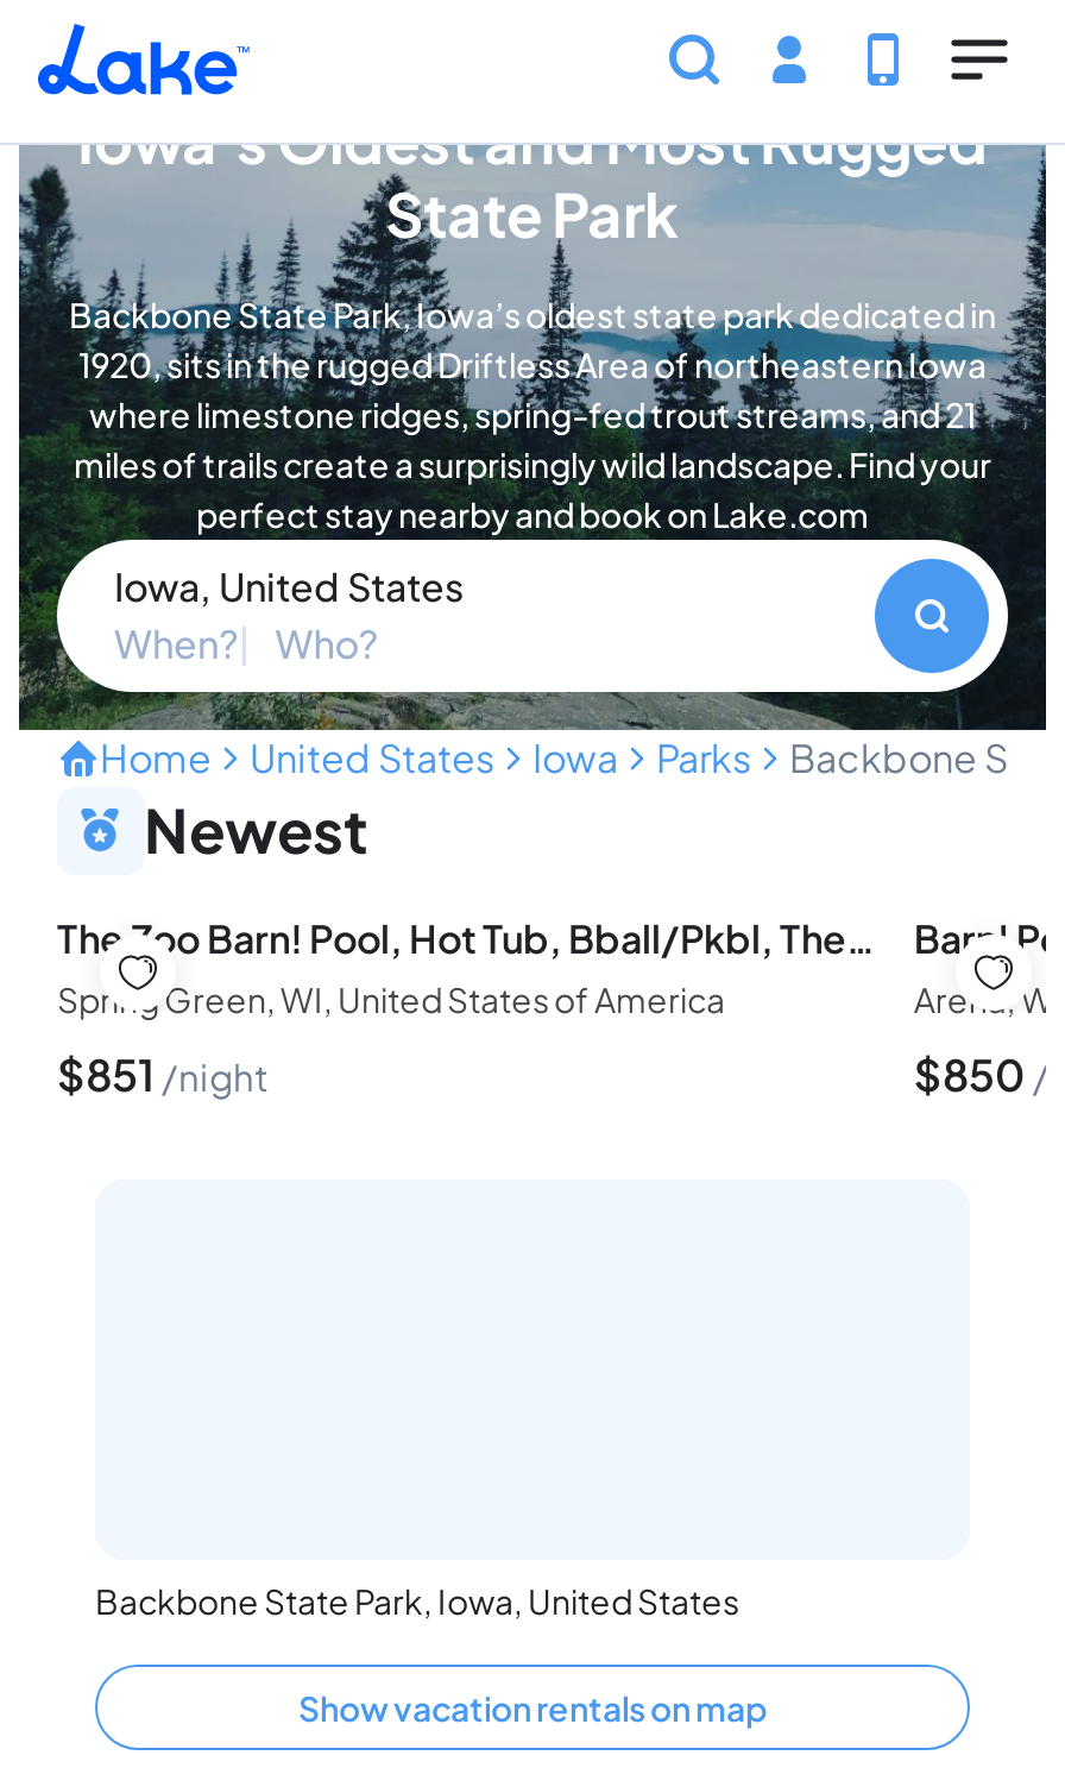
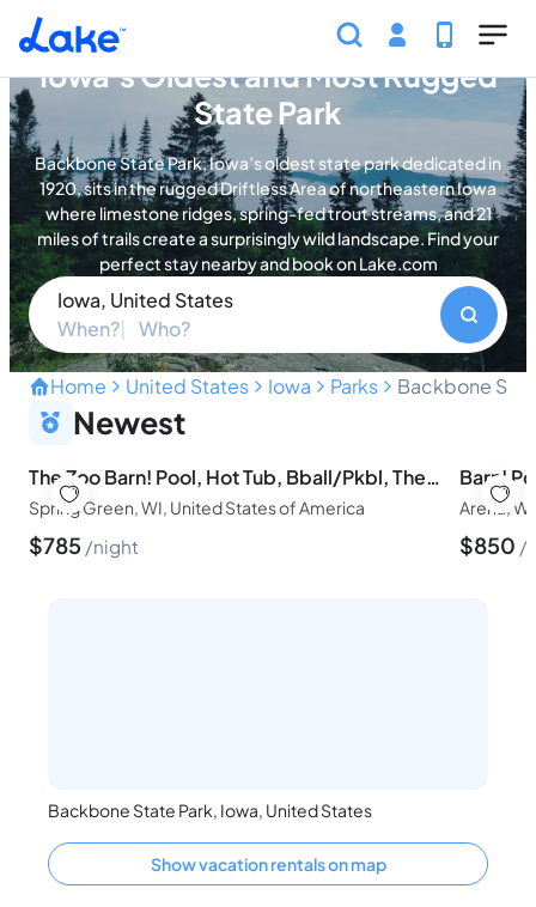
[57,1047,269,1101] $851 night -> [29,531,139,559] $785 night

